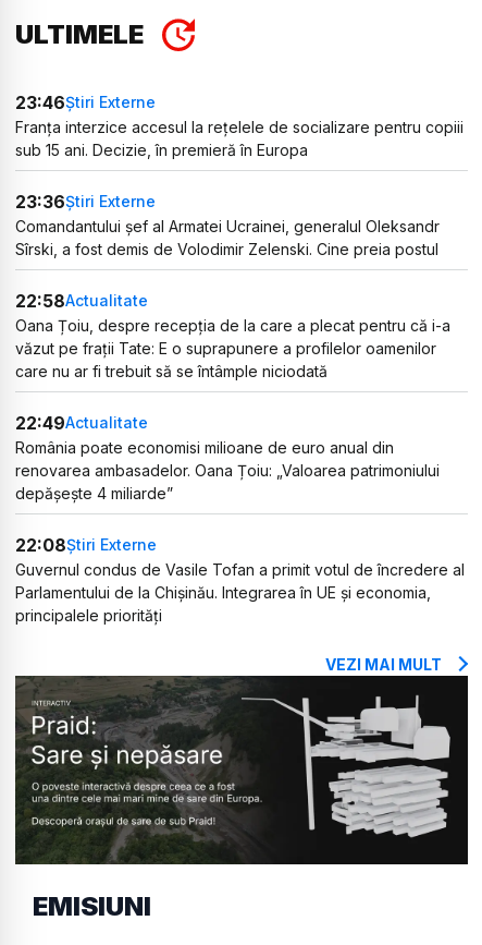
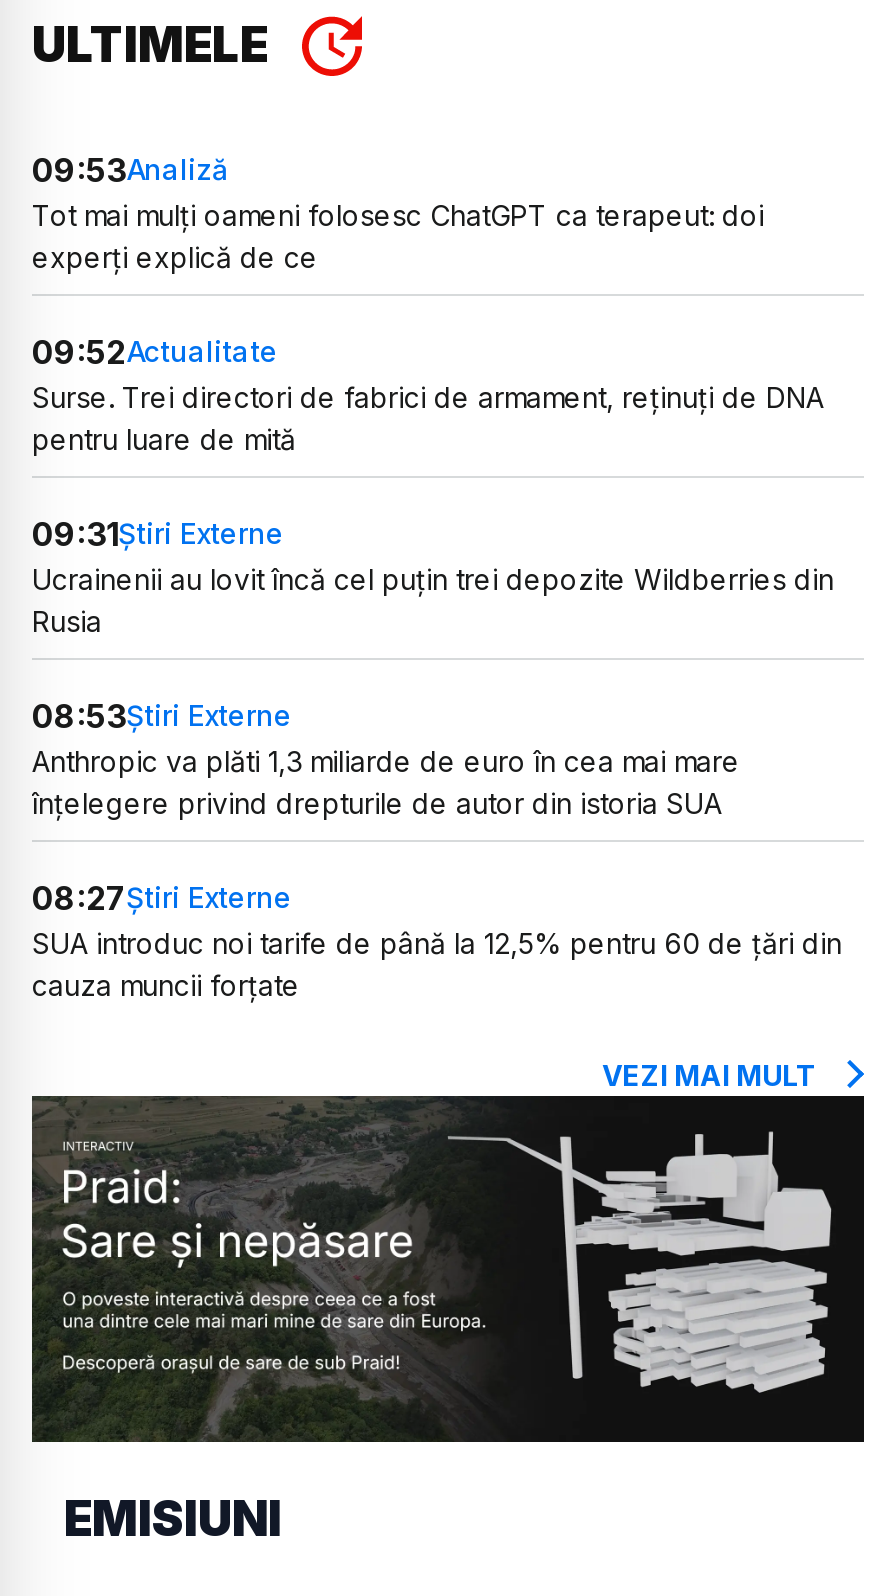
[15,92,464,159] 23:46Știri Externe | Franța interzice accesul la rețelele de socializare pentru copiii | sub 15 ani. Decizie, în premieră în Europa -> [32,150,764,274] 09:53Analiză | Tot mai mulți oameni folosesc ChatGPT ca terapeut: doi | experți explică de ce
[15,191,440,258] 23:36Știri Externe | Comandantului șef al Armatei Ucrainei, generalul Oleksandr | Sîrski, a fost demis de Volodimir Zelenski. Cine preia postul -> [32,332,824,456] 09:52Actualitate | Surse. Trei directori de fabrici de armament, reținuți de DNA | pentru luare de mită
[15,290,450,380] 22:58Actualitate | Oana Țoiu, despre recepția de la care a plecat pentru că i-a | văzut pe frații Tate: E o suprapunere a profilelor oamenilor | care nu ar fi trebuit să se întâmple niciodată -> [32,514,834,638] 09:31Știri Externe | Ucrainenii au lovit încă cel puțin trei depozite Wildberries din | Rusia
[15,412,440,502] 22:49Actualitate | România poate economisi milioane de euro anual din | renovarea ambasadelor. Oana Țoiu: „Valoarea patrimoniului | depășește 4 miliarde” -> [32,696,740,820] 08:53Știri Externe | Anthropic va plăti 1,3 miliarde de euro în cea mai mare | înțelegere privind drepturile de autor din istoria SUA
[15,534,465,625] 22:08Știri Externe | Guvernul condus de Vasile Tofan a primit votul de încredere al | Parlamentului de la Chișinău. Integrarea în UE și economia, | principalele priorități -> [32,878,842,1002] 08:27Știri Externe | SUA introduc noi tarife de până la 12,5% pentru 60 de țări din | cauza muncii forțate

